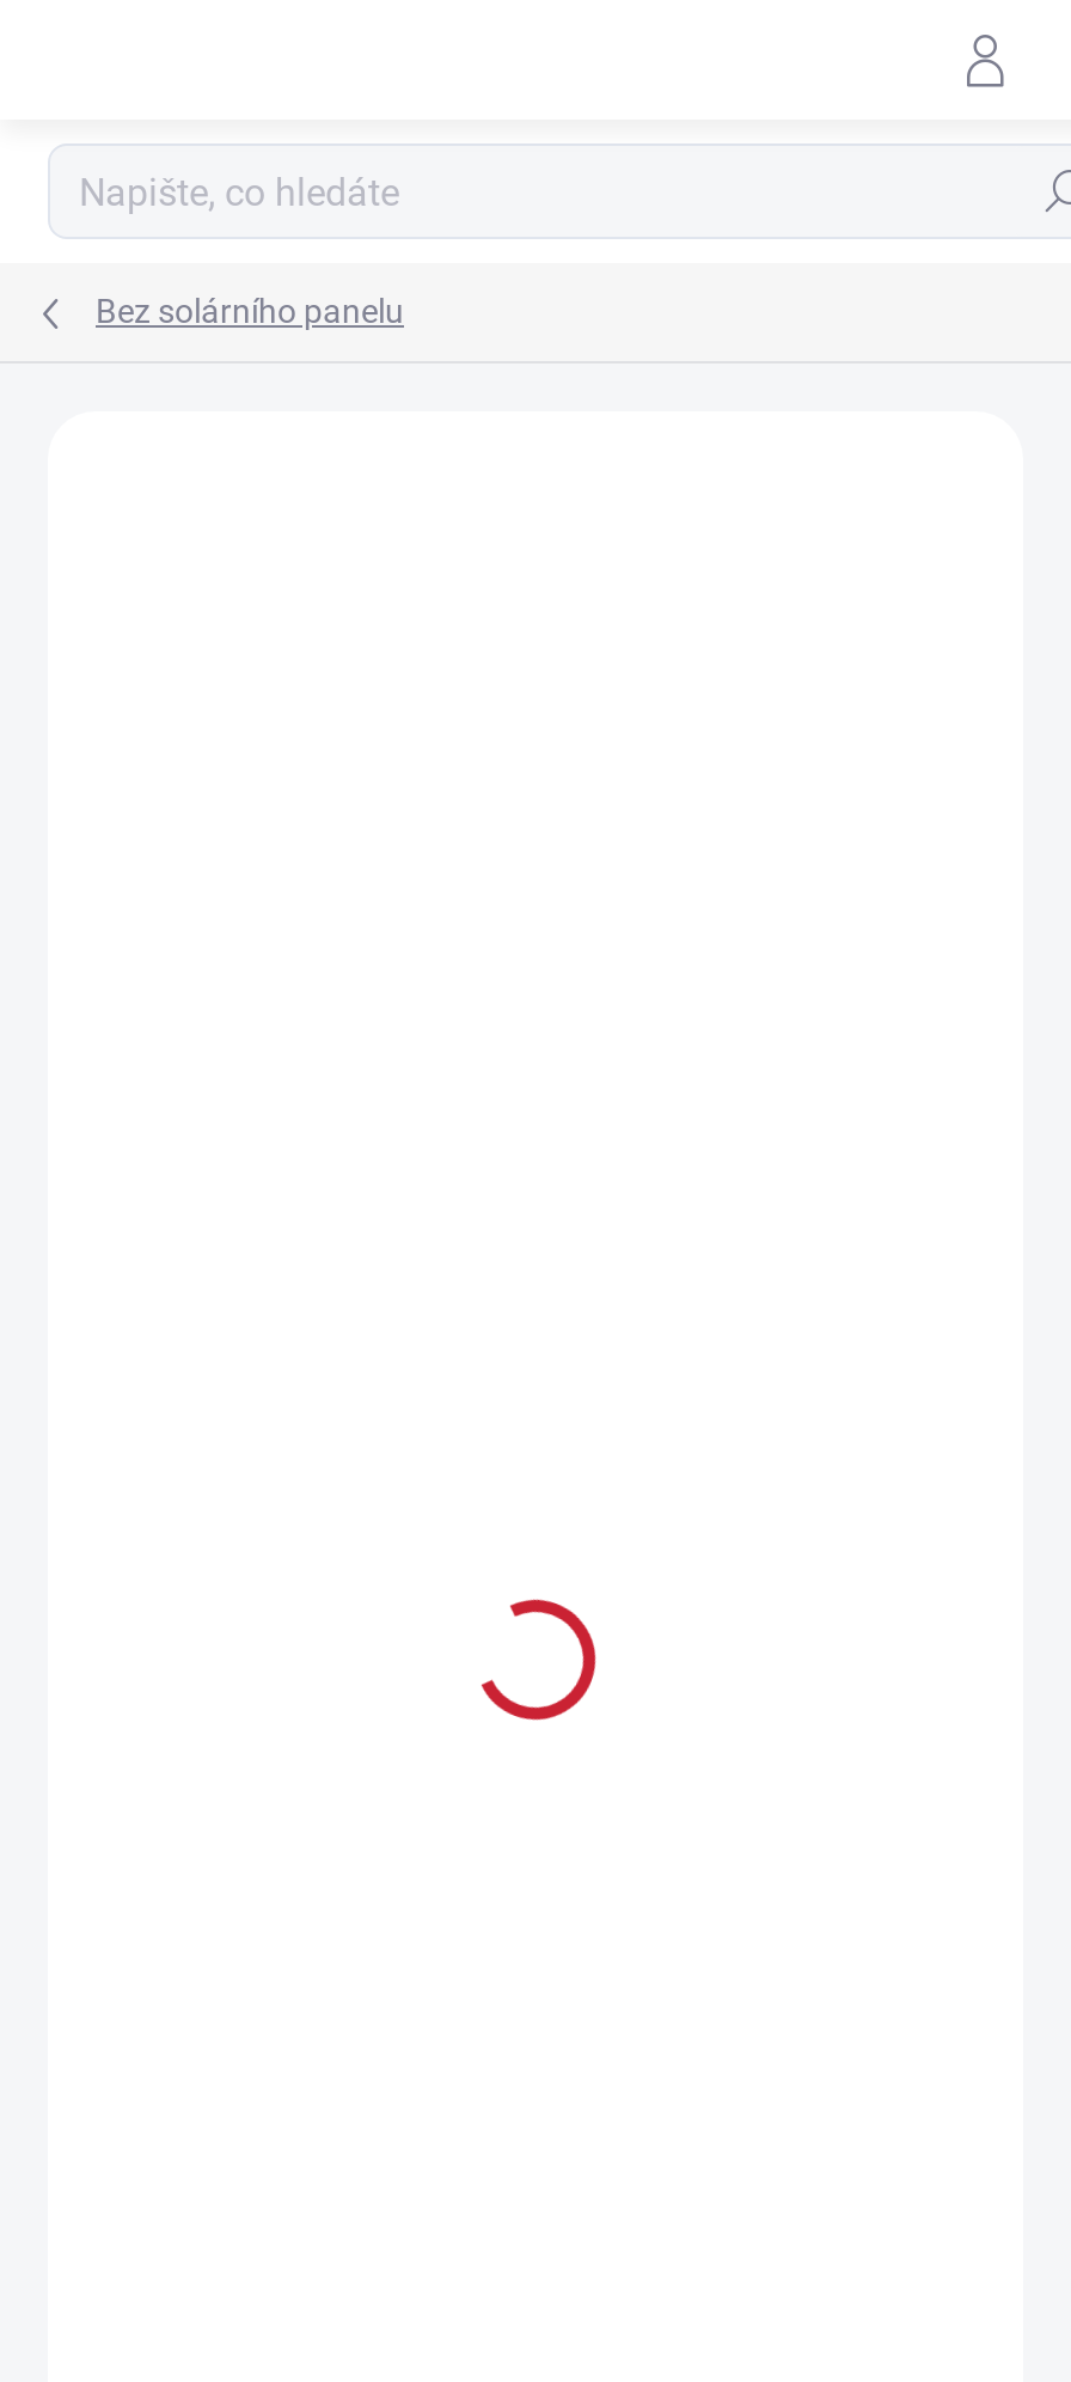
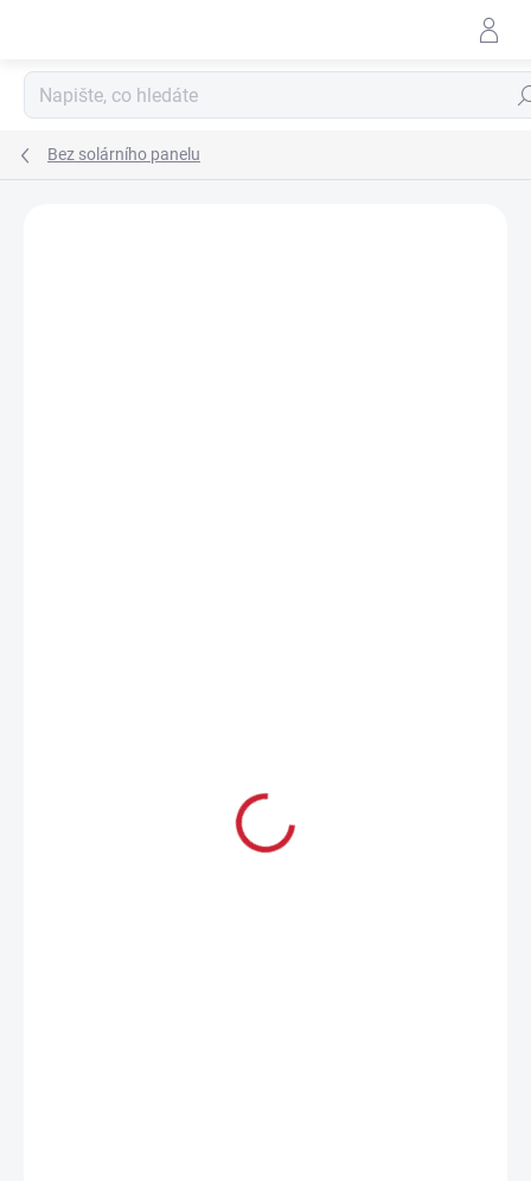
[473,1598,600,1717] [image] -> [233,792,296,851] [image]

